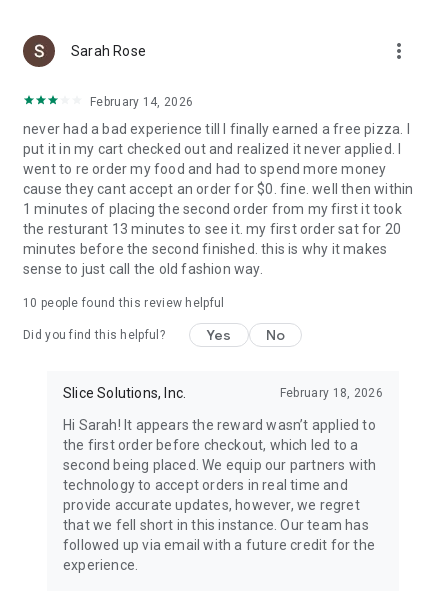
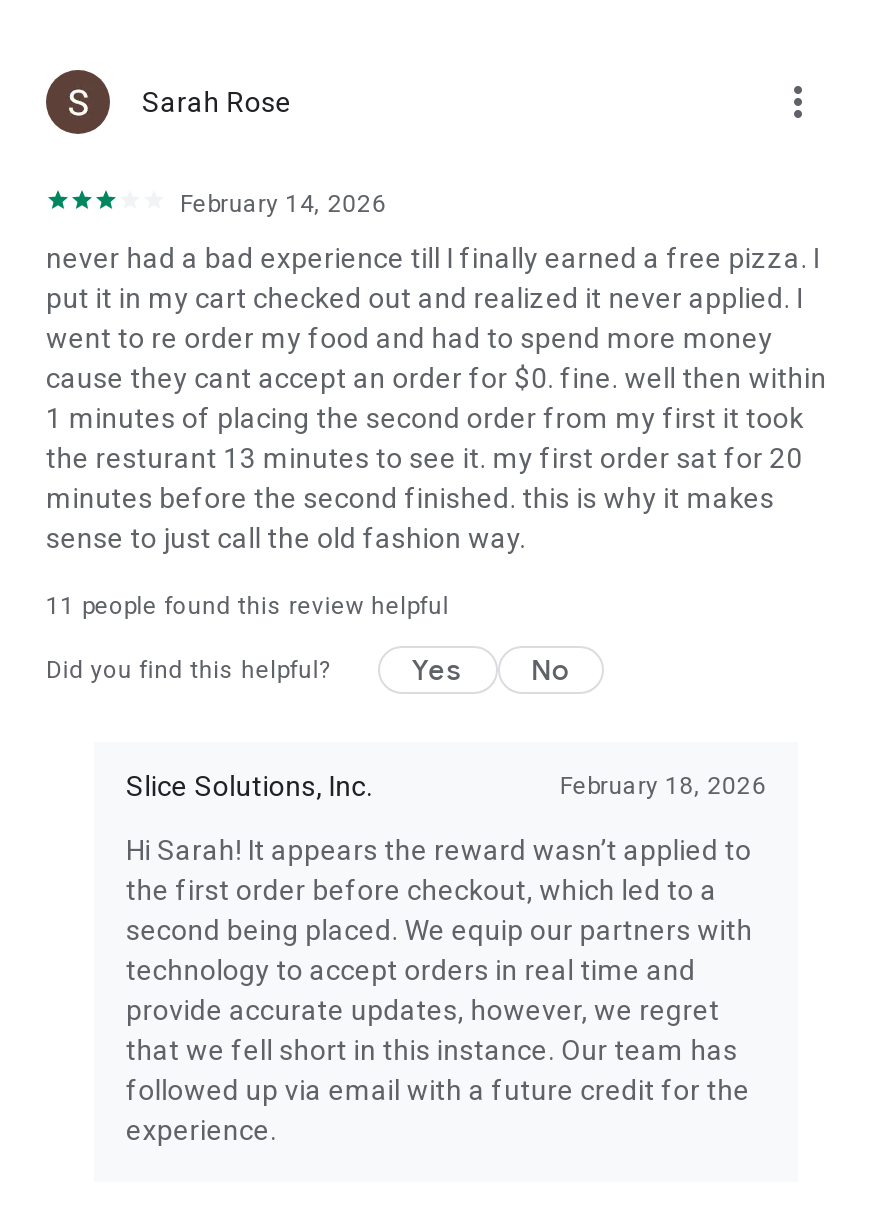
[23,296,224,310] 10 people found this review helpful -> [46,592,449,620] 11 people found this review helpful

